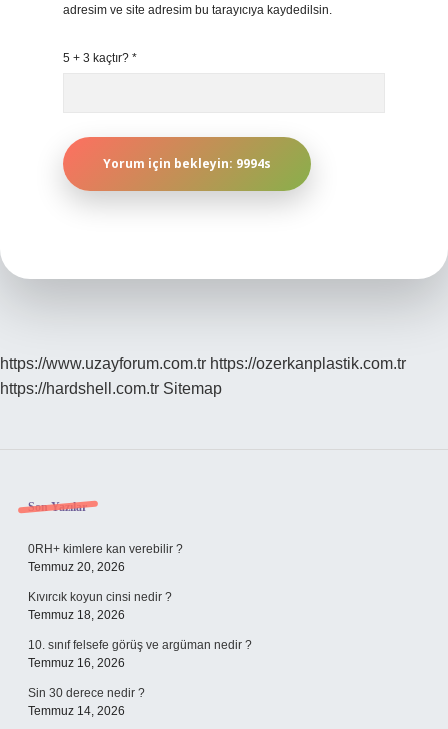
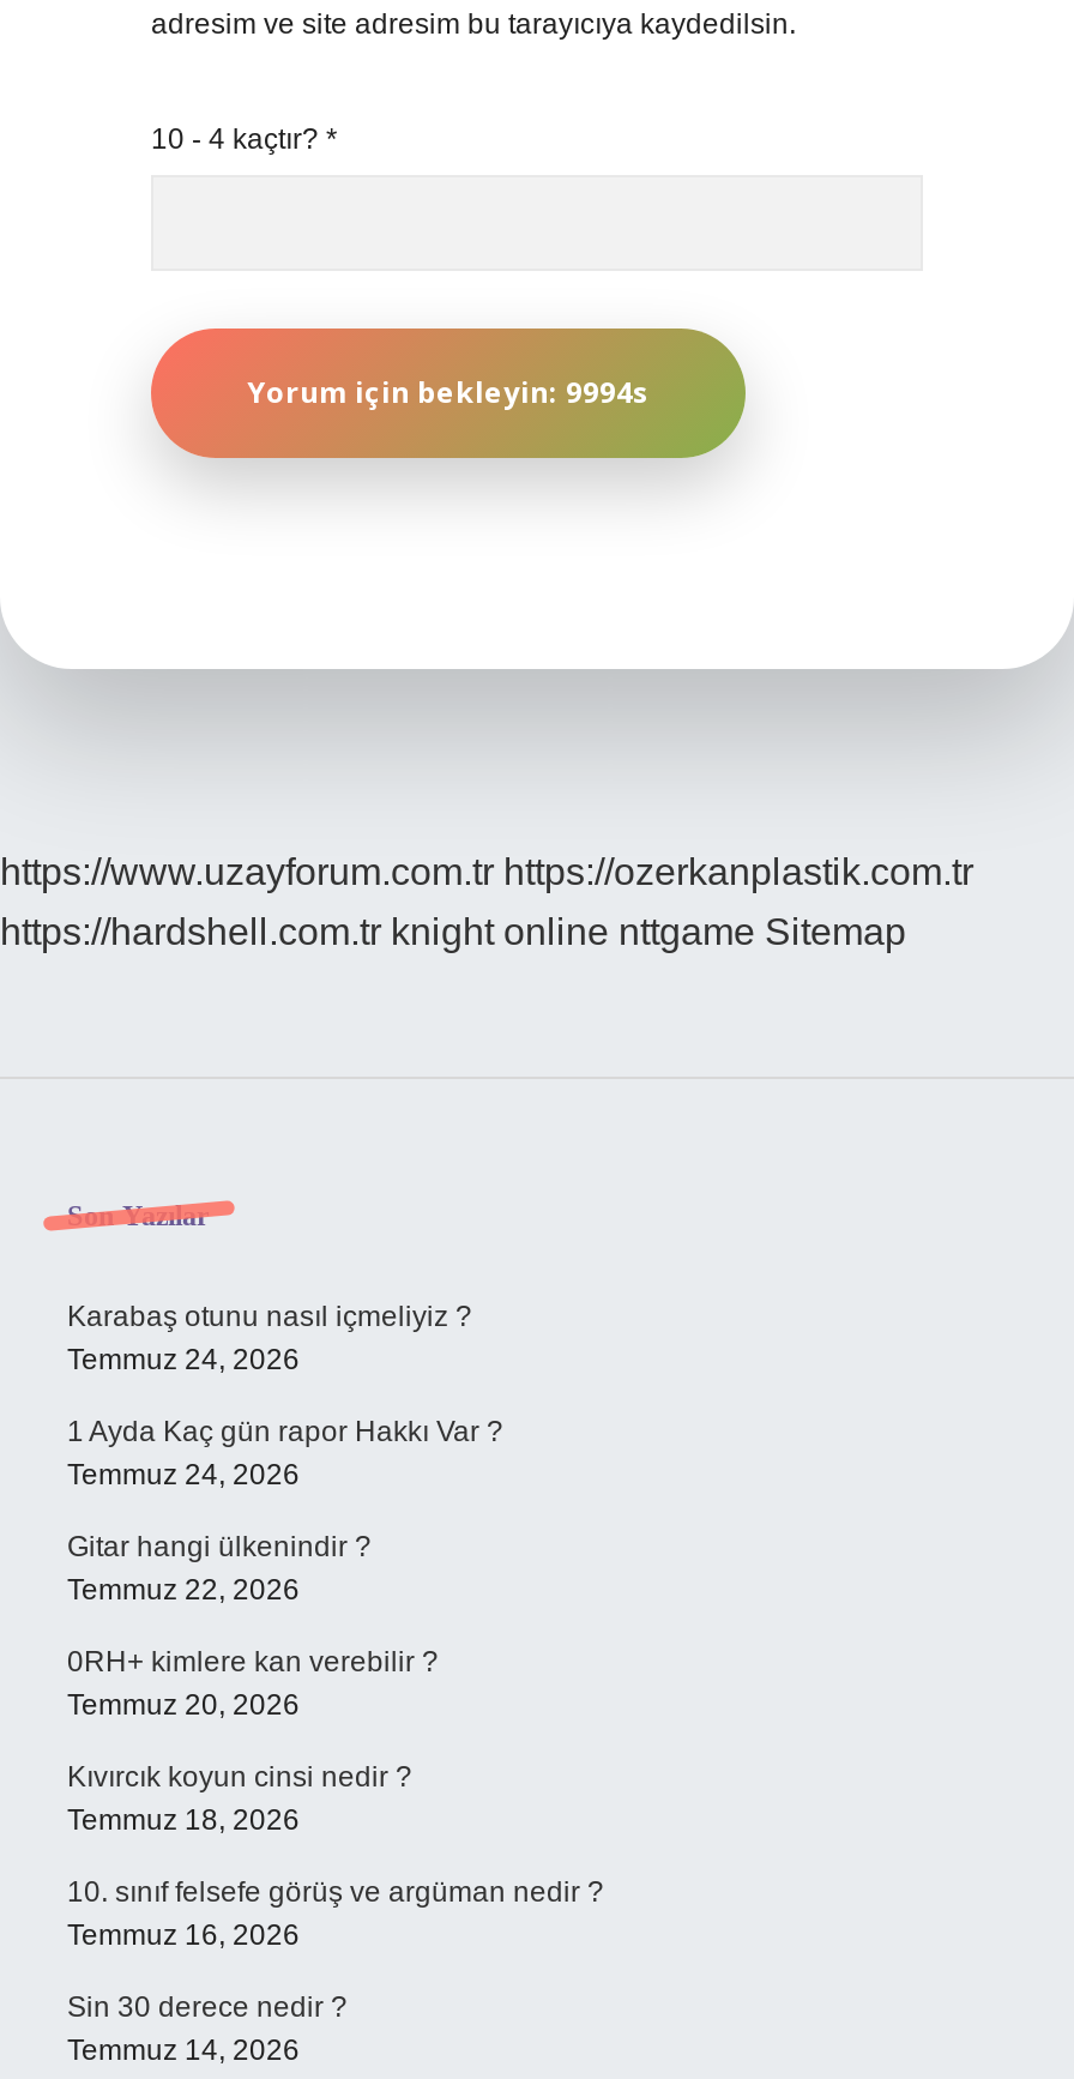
[63,51,137,65] 5 + 3 kaçtır? * -> [151,122,338,156] 10 - 4 kaçtır? *
[0,380,222,397] https://hardshell.com.tr Sitemap -> [0,911,906,952] https://hardshell.com.tr knight online nttgame Sitemap
none -> [67,1300,503,1607] Karabaş otunu nasıl içmeliyiz ? | Temmuz 24, 2026 | 1 Ayda Kaç gün rapor Hakkı Var ? | Temmuz 24, 2026 | Gitar hangi ülkenindir ? | Temmuz 22, 2026

